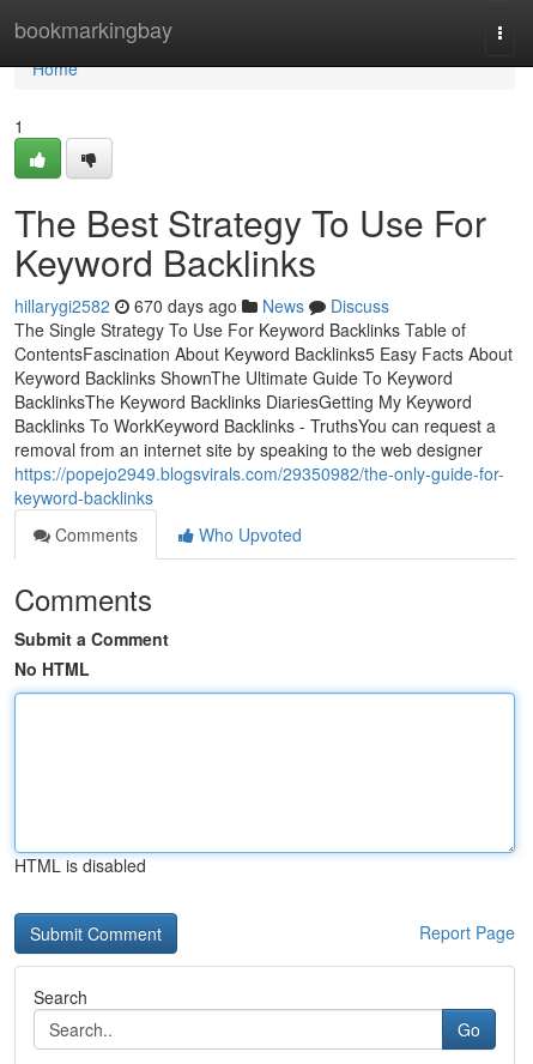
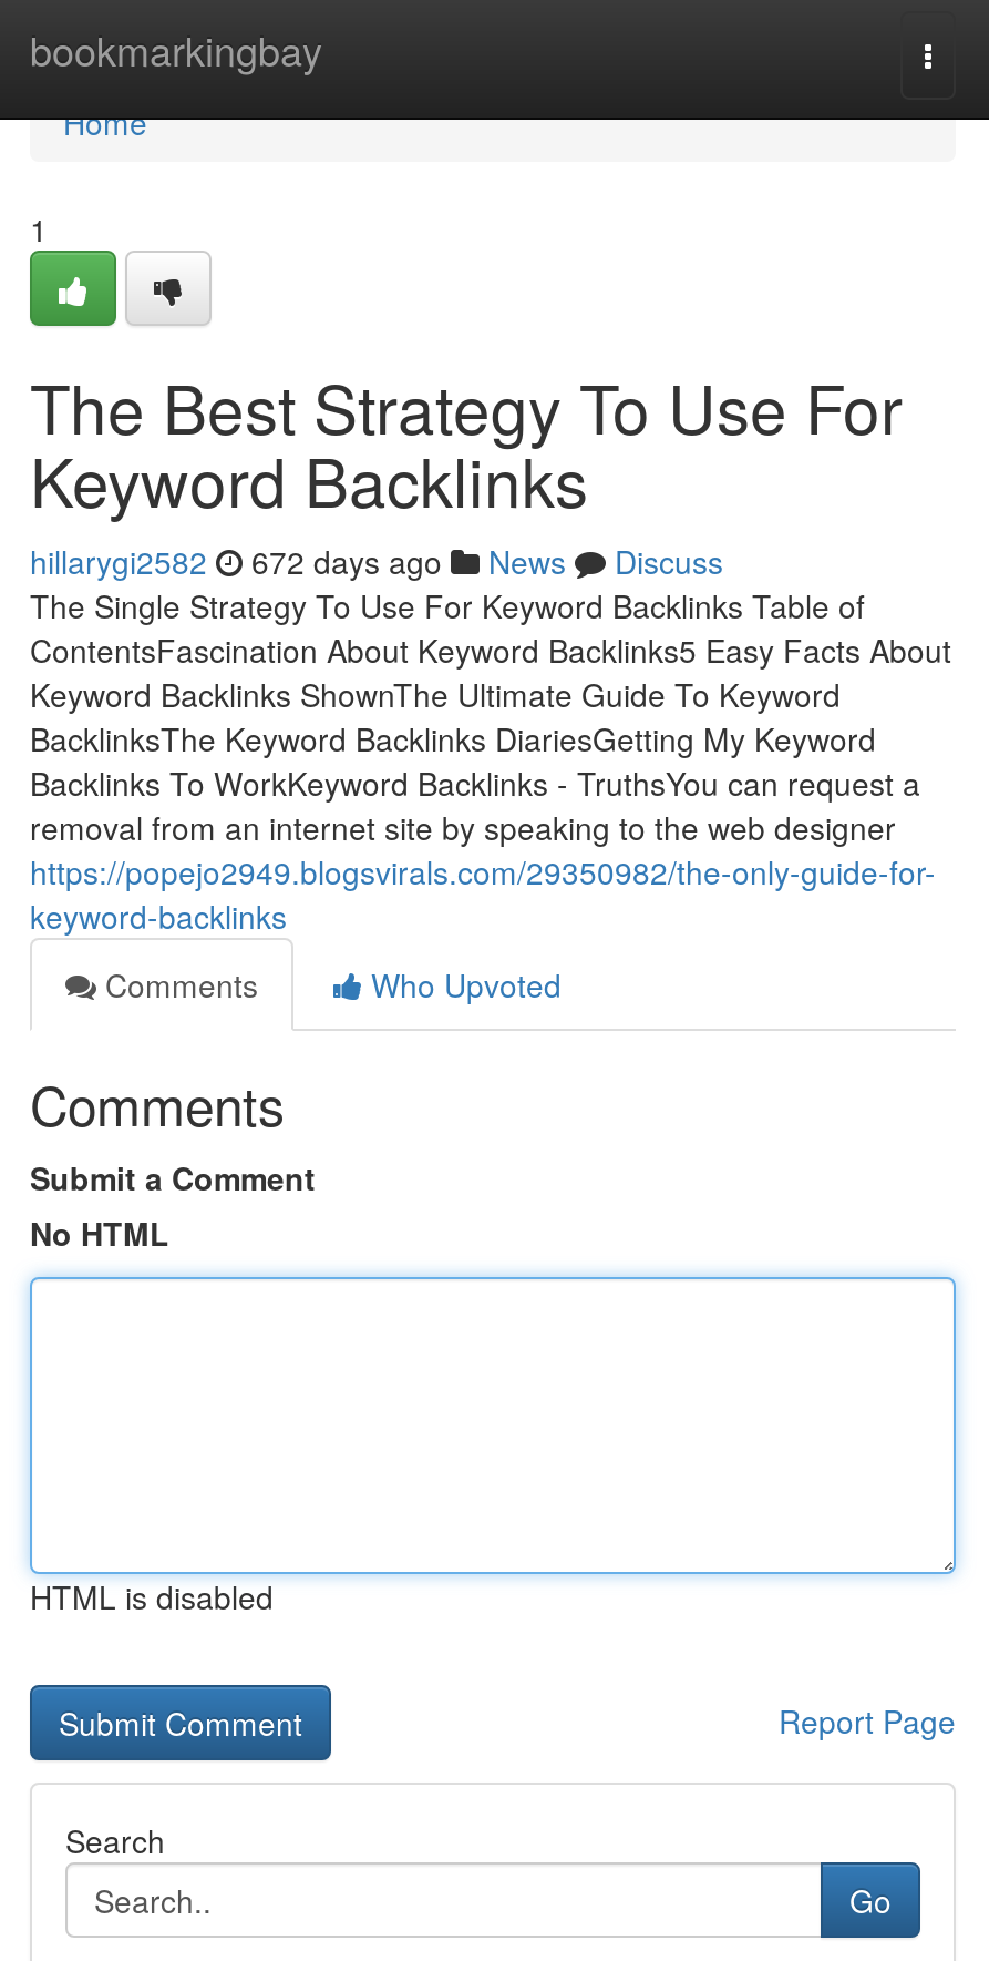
[14,294,389,318] hillarygi2582 670 days ago News Discuss -> [30,539,723,583] hillarygi2582 672 days ago News Discuss

